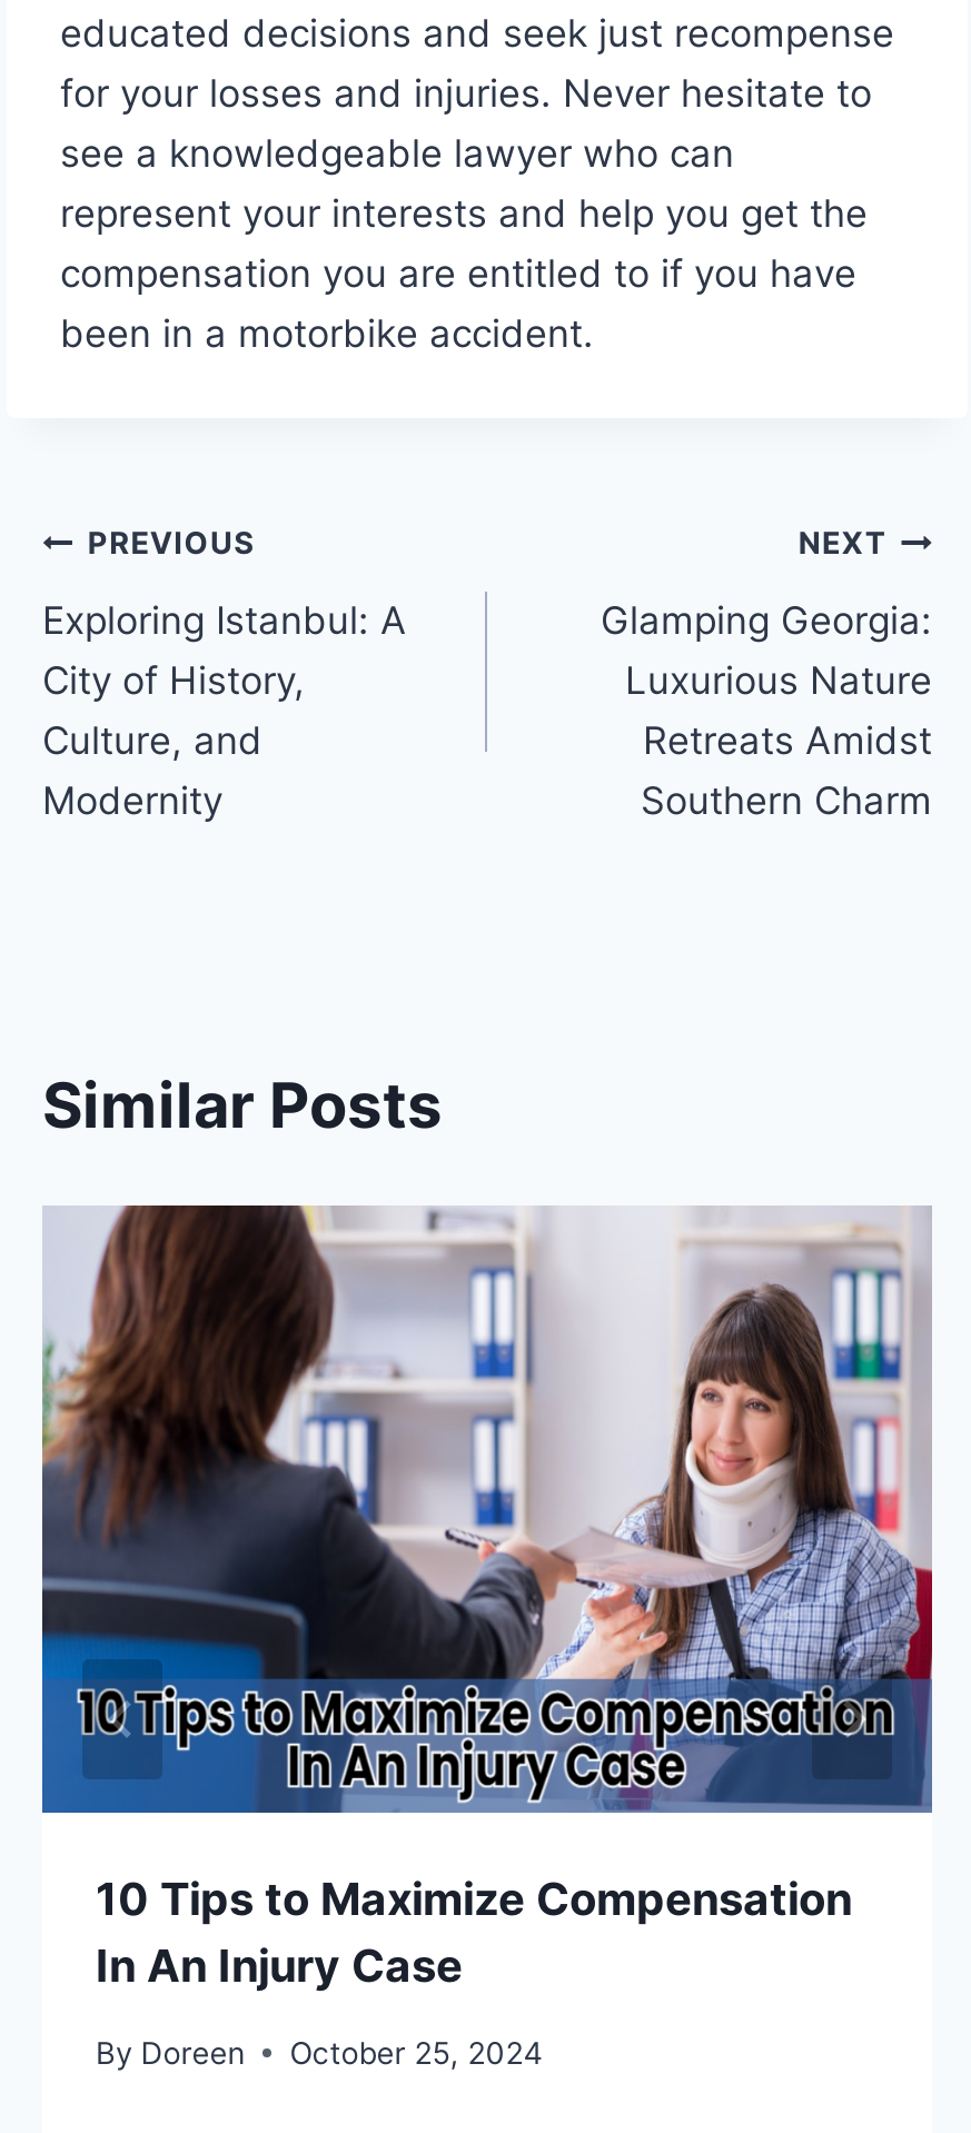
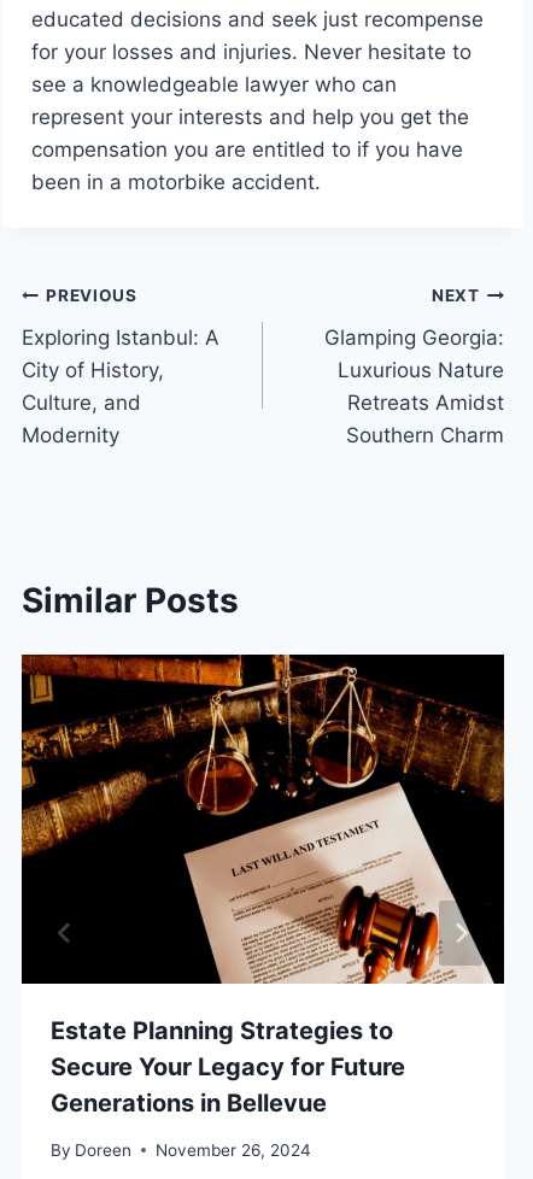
[40,1203,934,1994] [image] | 10 Tips to Maximize Compensation | In An Injury Case -> [20,653,505,1118] [image] | Estate Planning Strategies to | Secure Your Legacy for Future | Generations in Bellevue
[96,2035,543,2071] By Doreen October 25, 2024 -> [51,1140,311,1159] By Doreen November 26, 2024

